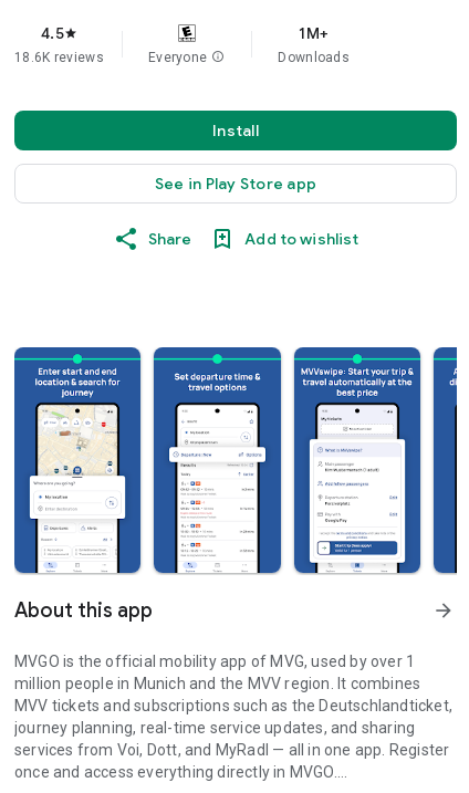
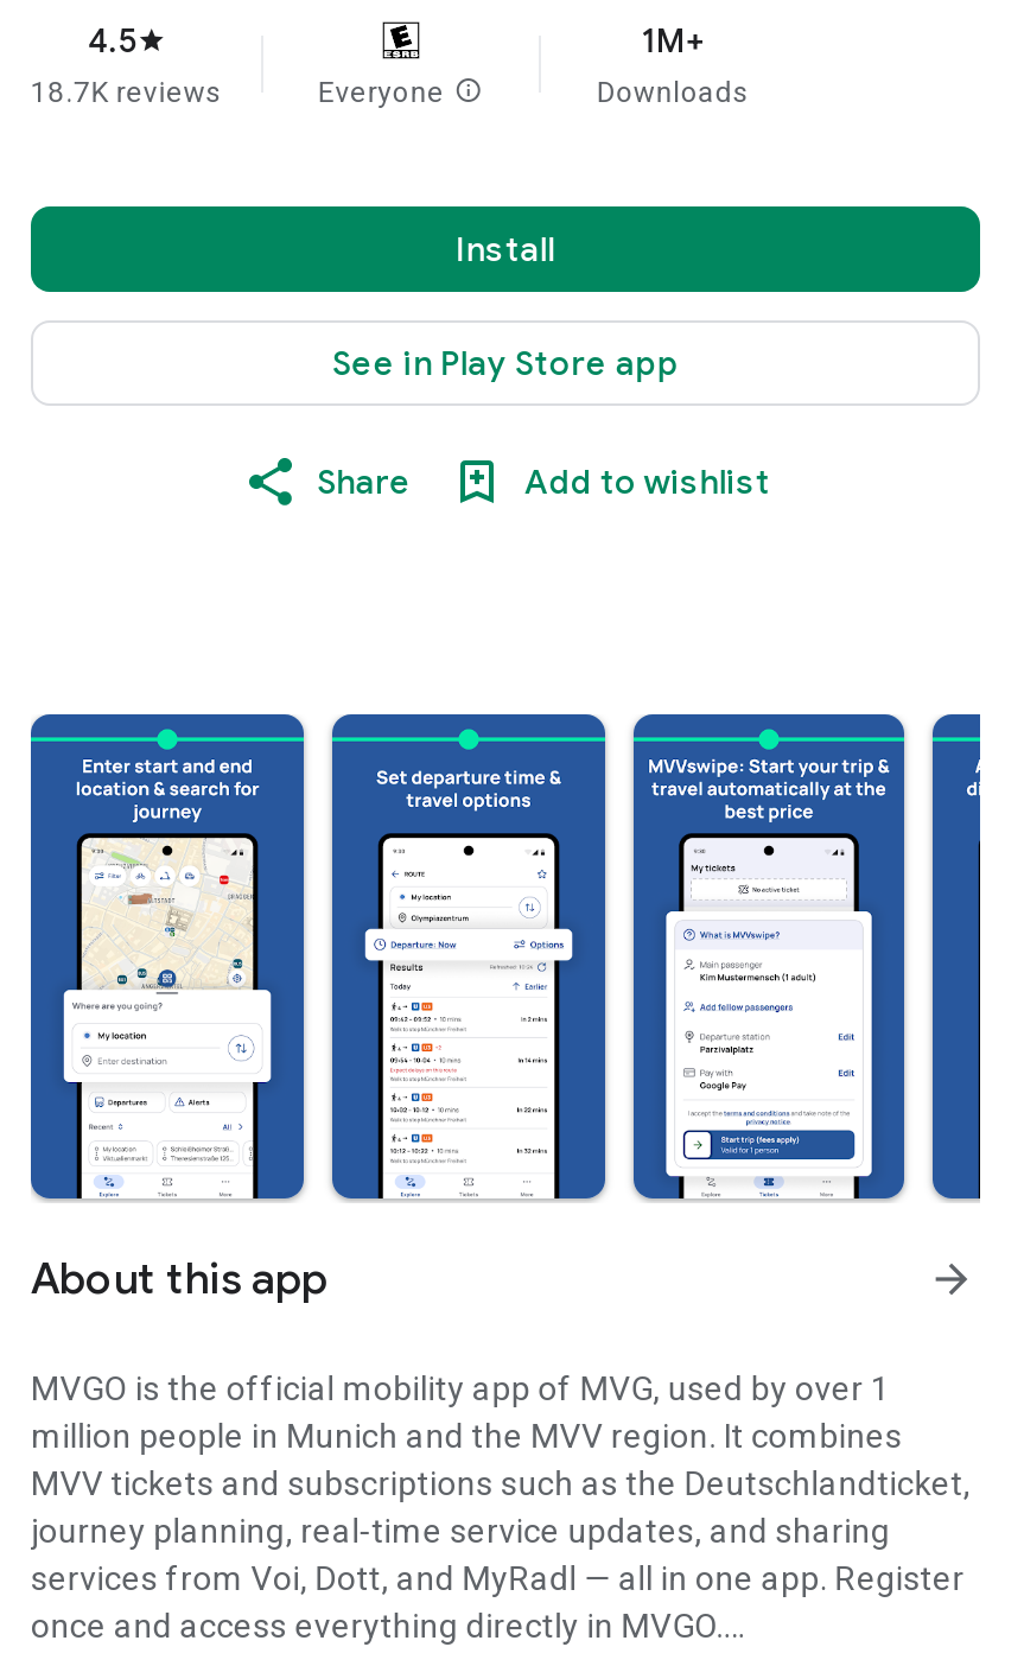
[14,50,104,65] 18.6K reviews -> [31,76,223,109] 18.7K reviews

